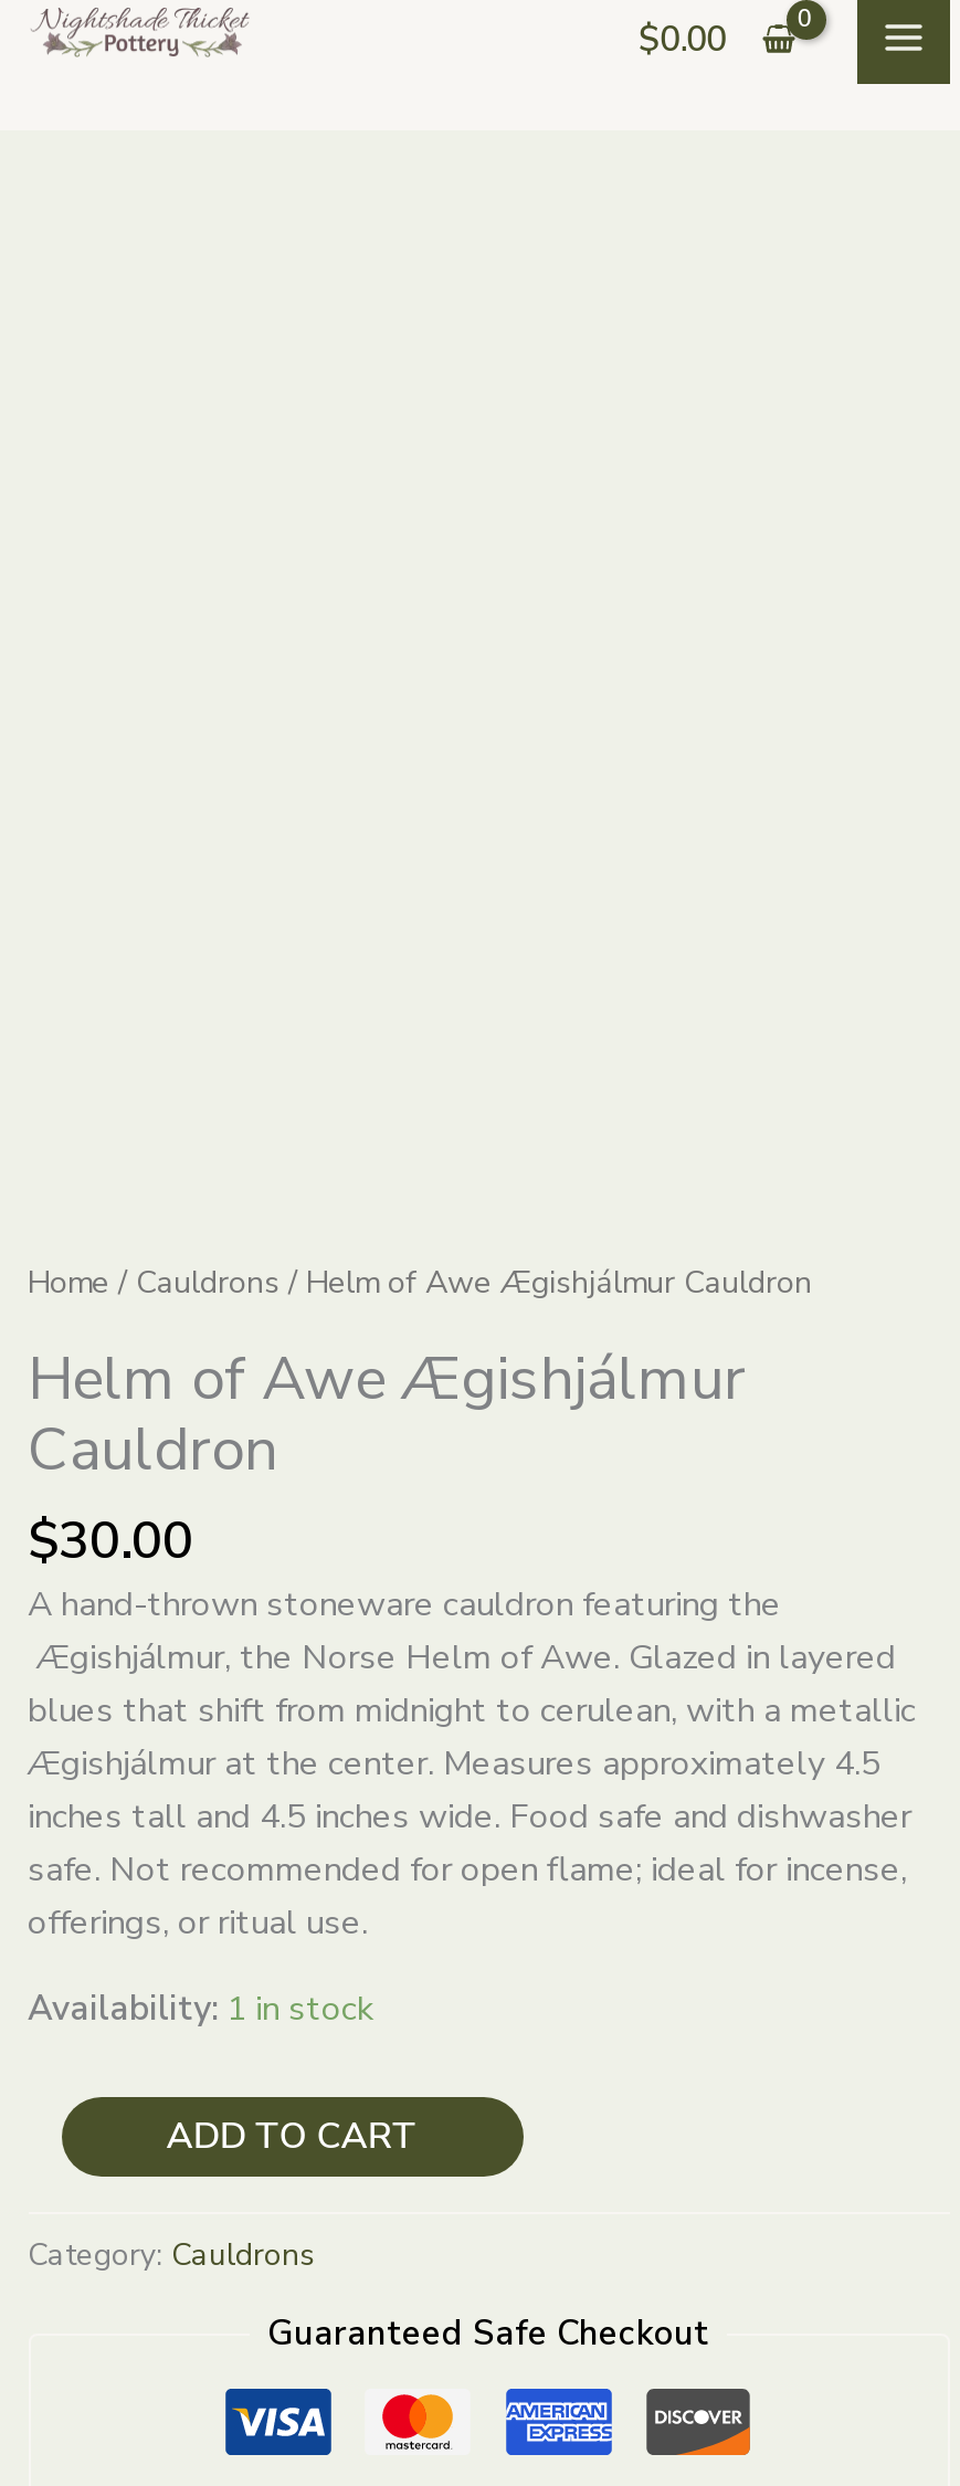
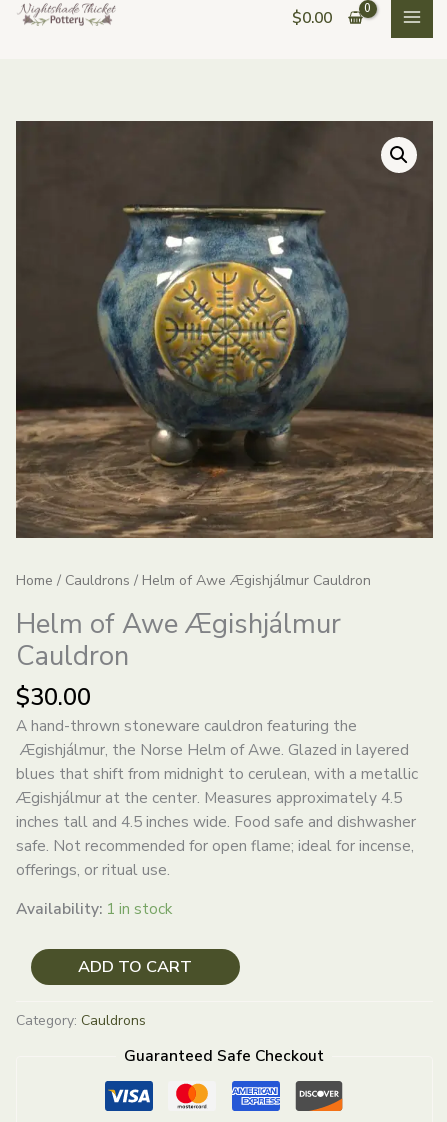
none -> [15,120,434,539] [image]

